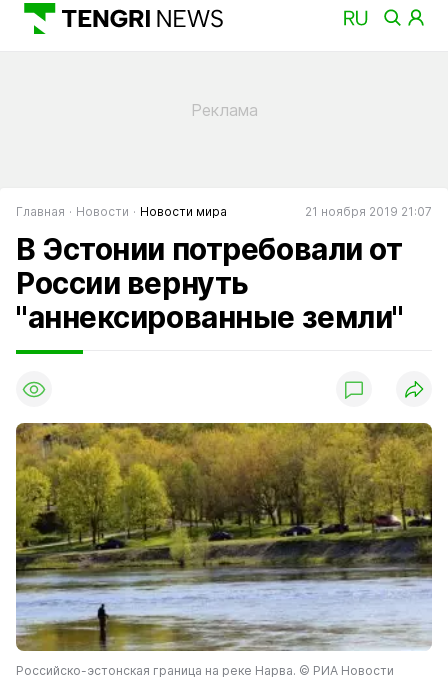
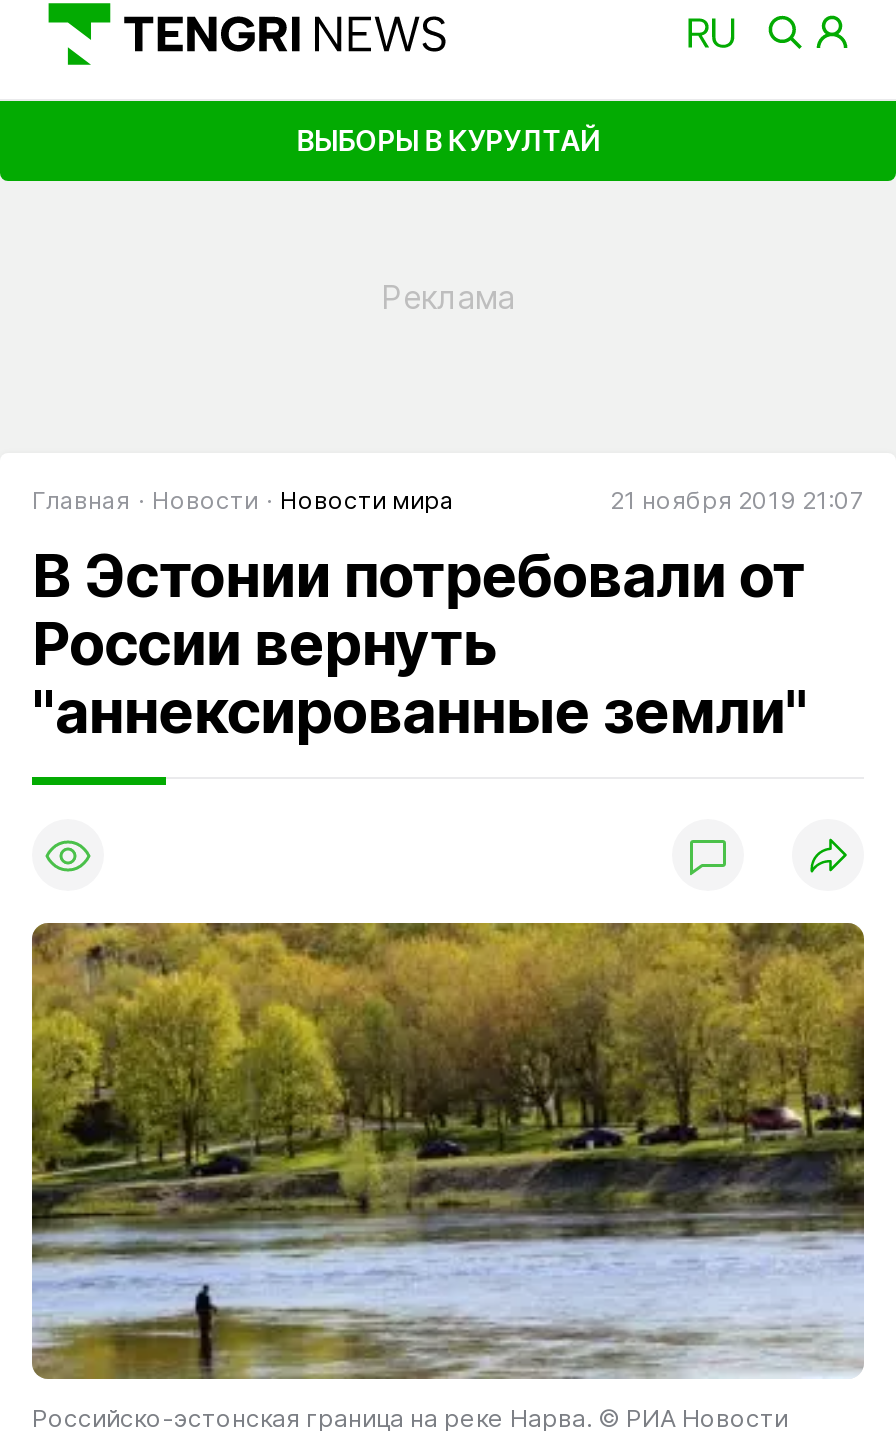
none -> [296,122,600,156] ВЫБОРЫ В КУРУЛТАЙ

